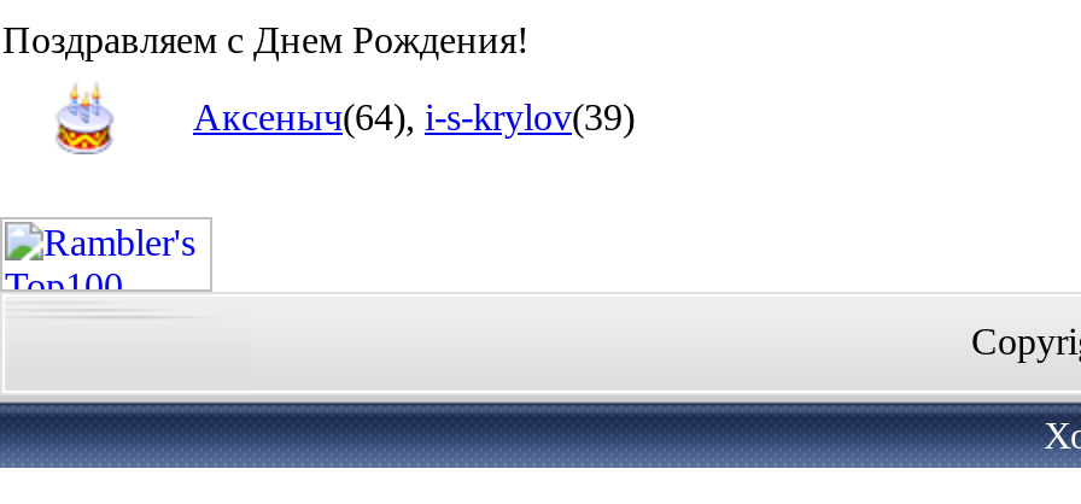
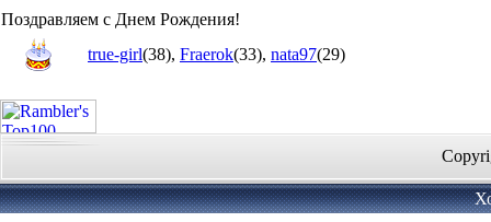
[193,96,635,137] Аксеныч(64), i-s-krylov(39) -> [88,45,345,63] true-girl(38), Fraerok(33), nata97(29)

